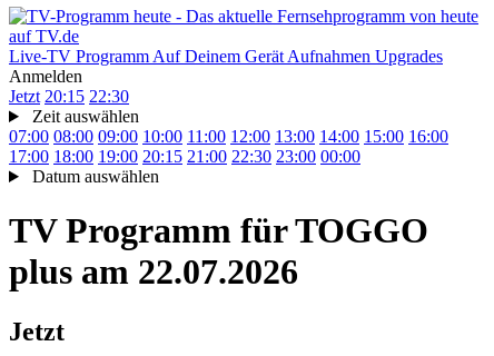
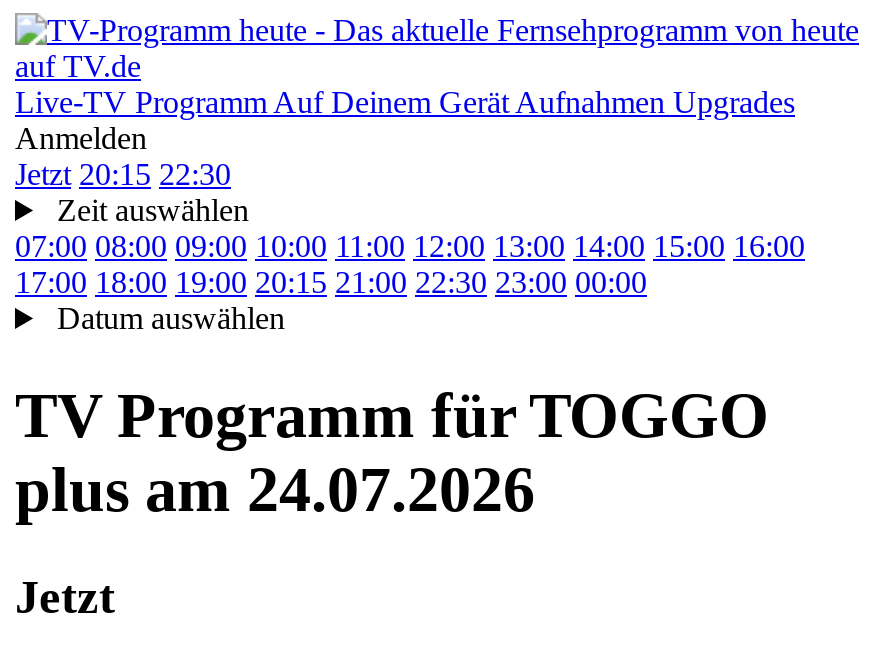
[9,252,298,292] plus am 22.07.2026 -> [15,454,535,526] plus am 24.07.2026

